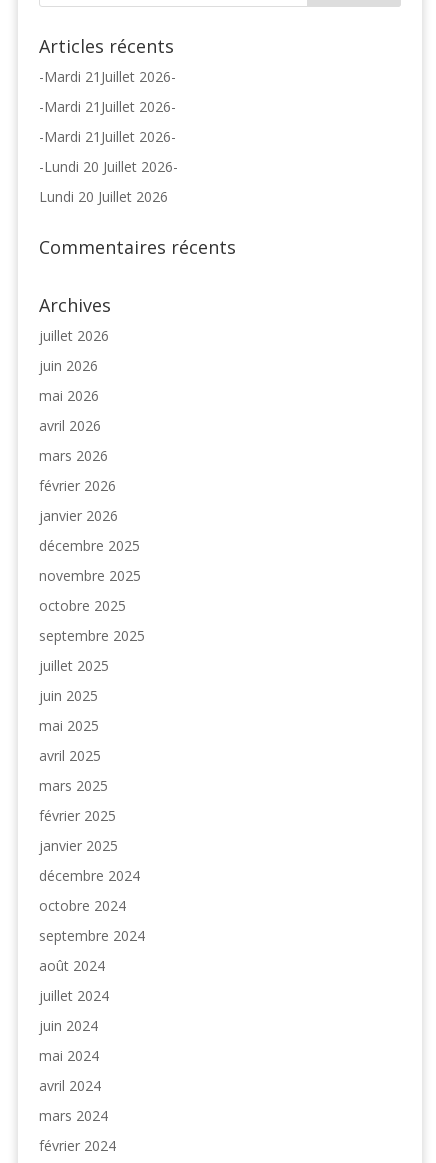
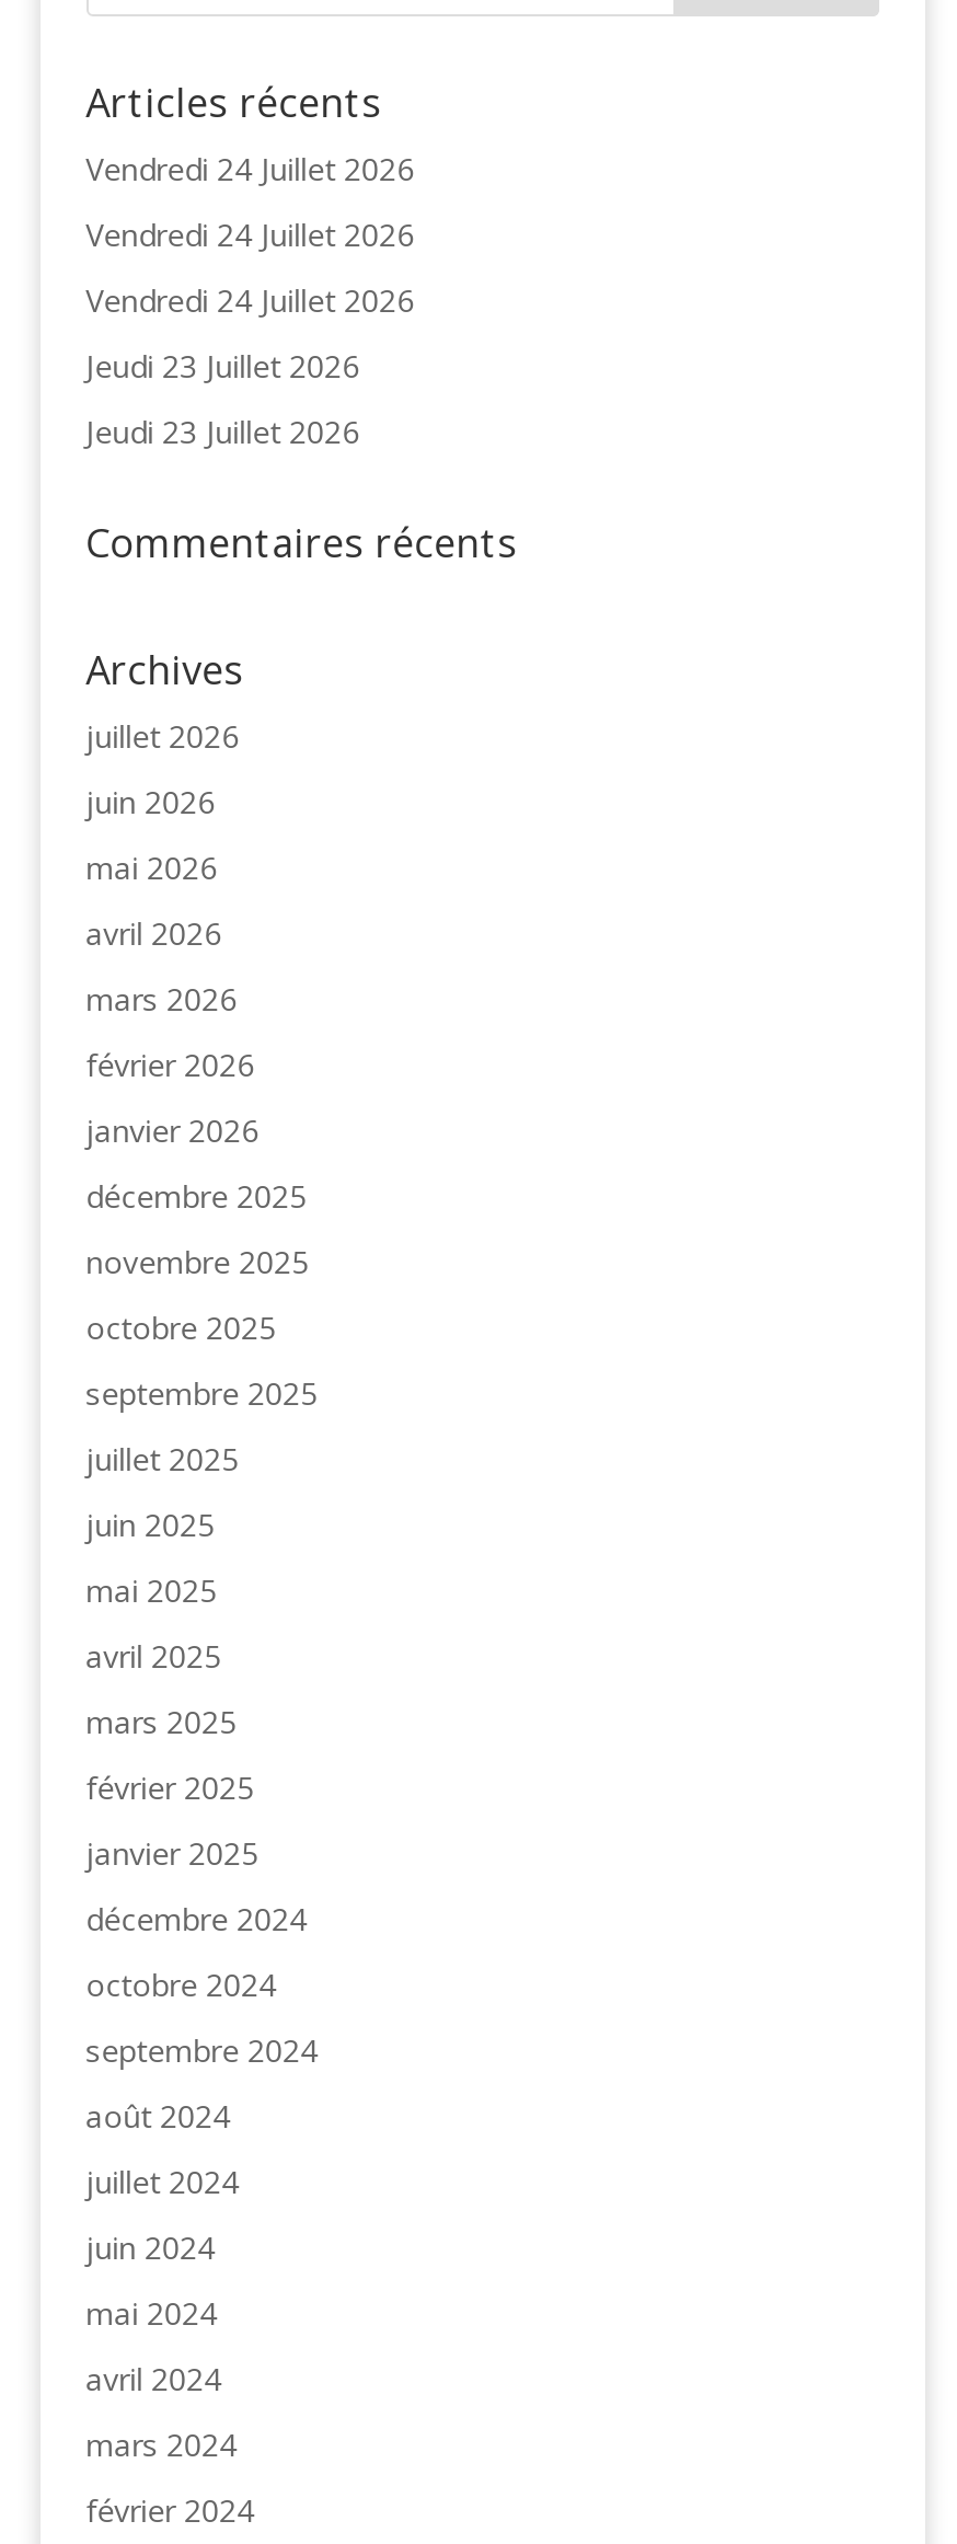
[39,67,176,86] -Mardi 21Juillet 2026- -> [86,147,414,189] Vendredi 24 Juillet 2026
[39,97,176,116] -Mardi 21Juillet 2026- -> [86,213,414,255] Vendredi 24 Juillet 2026
[39,127,176,146] -Mardi 21Juillet 2026- -> [86,279,414,320] Vendredi 24 Juillet 2026
[39,157,178,176] -Lundi 20 Juillet 2026- -> [86,345,359,386] Jeudi 23 Juillet 2026
[39,187,168,206] Lundi 20 Juillet 2026 -> [86,410,359,452] Jeudi 23 Juillet 2026

